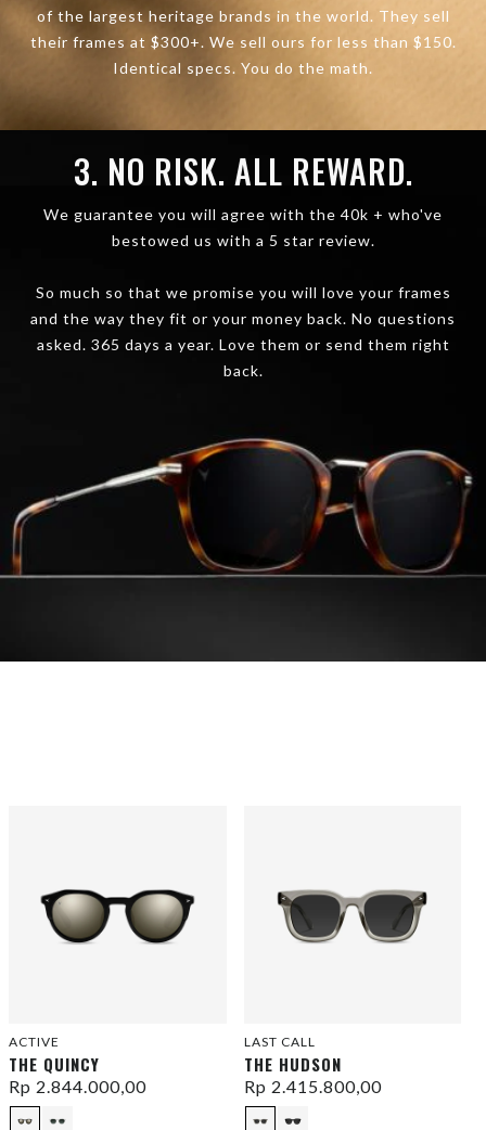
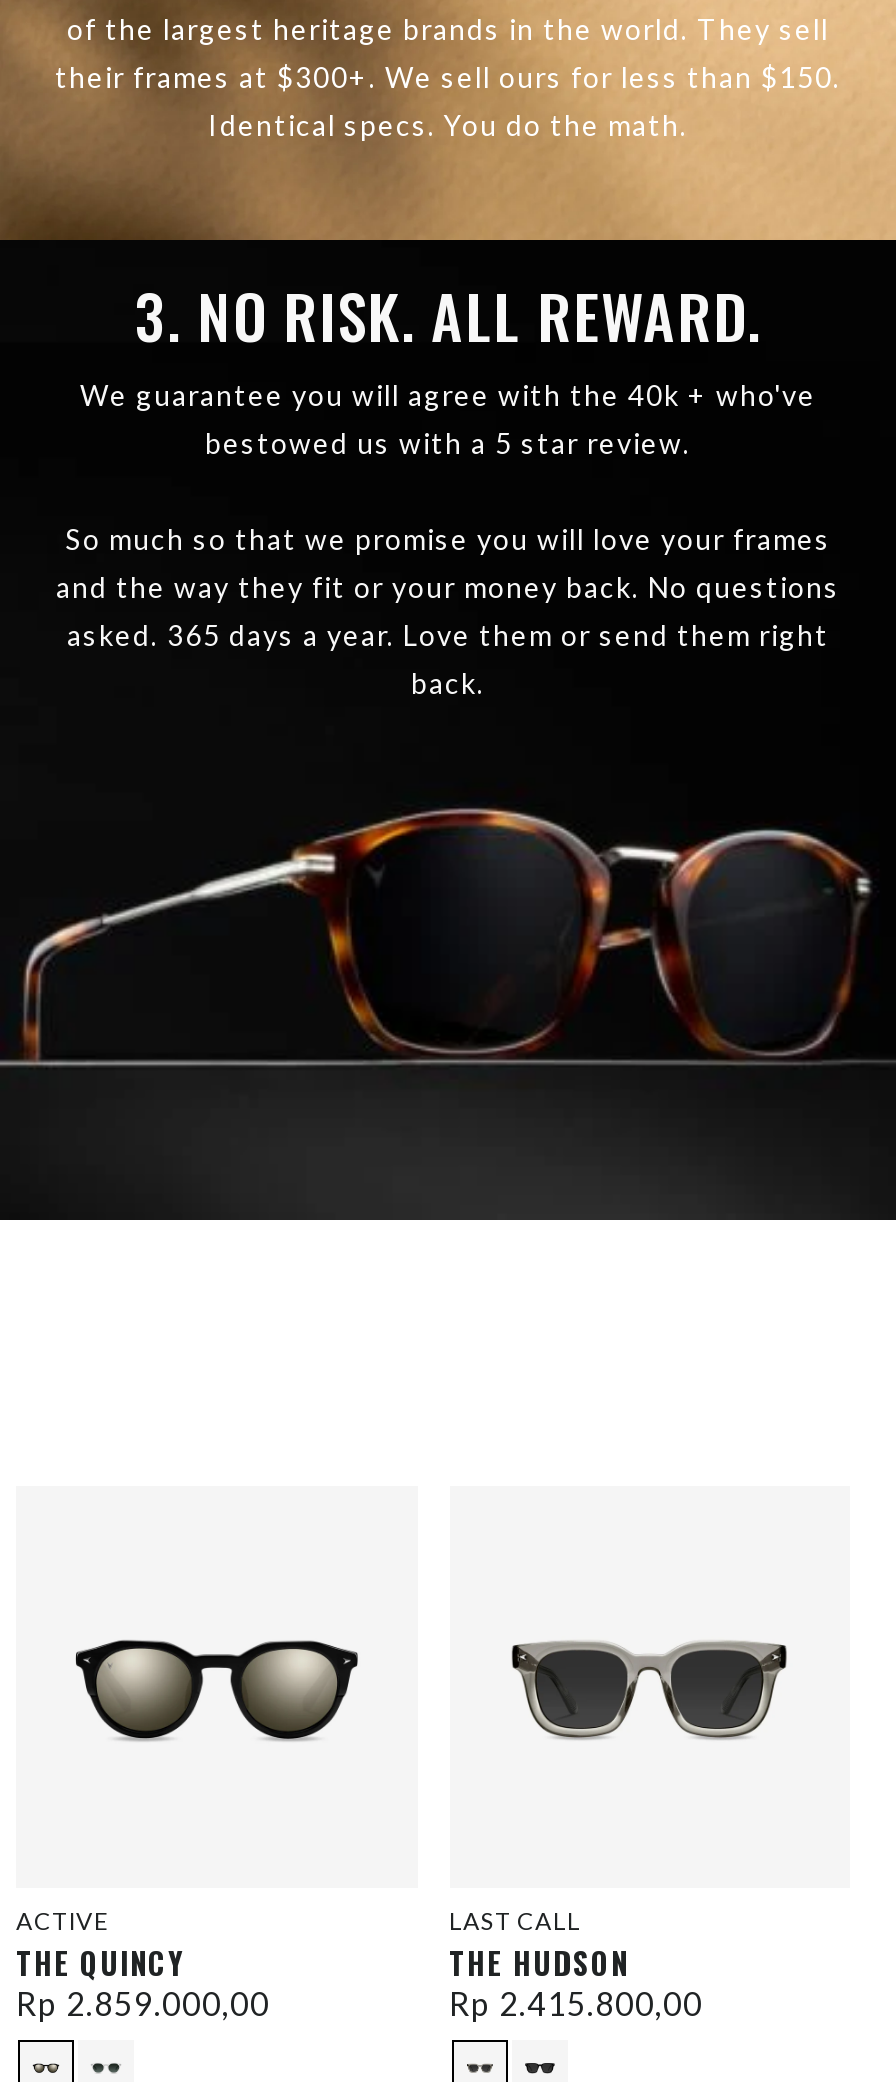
[9,1075,146,1096] Rp 2.844.000,00 -> [16,1983,270,2021] Rp 2.859.000,00

